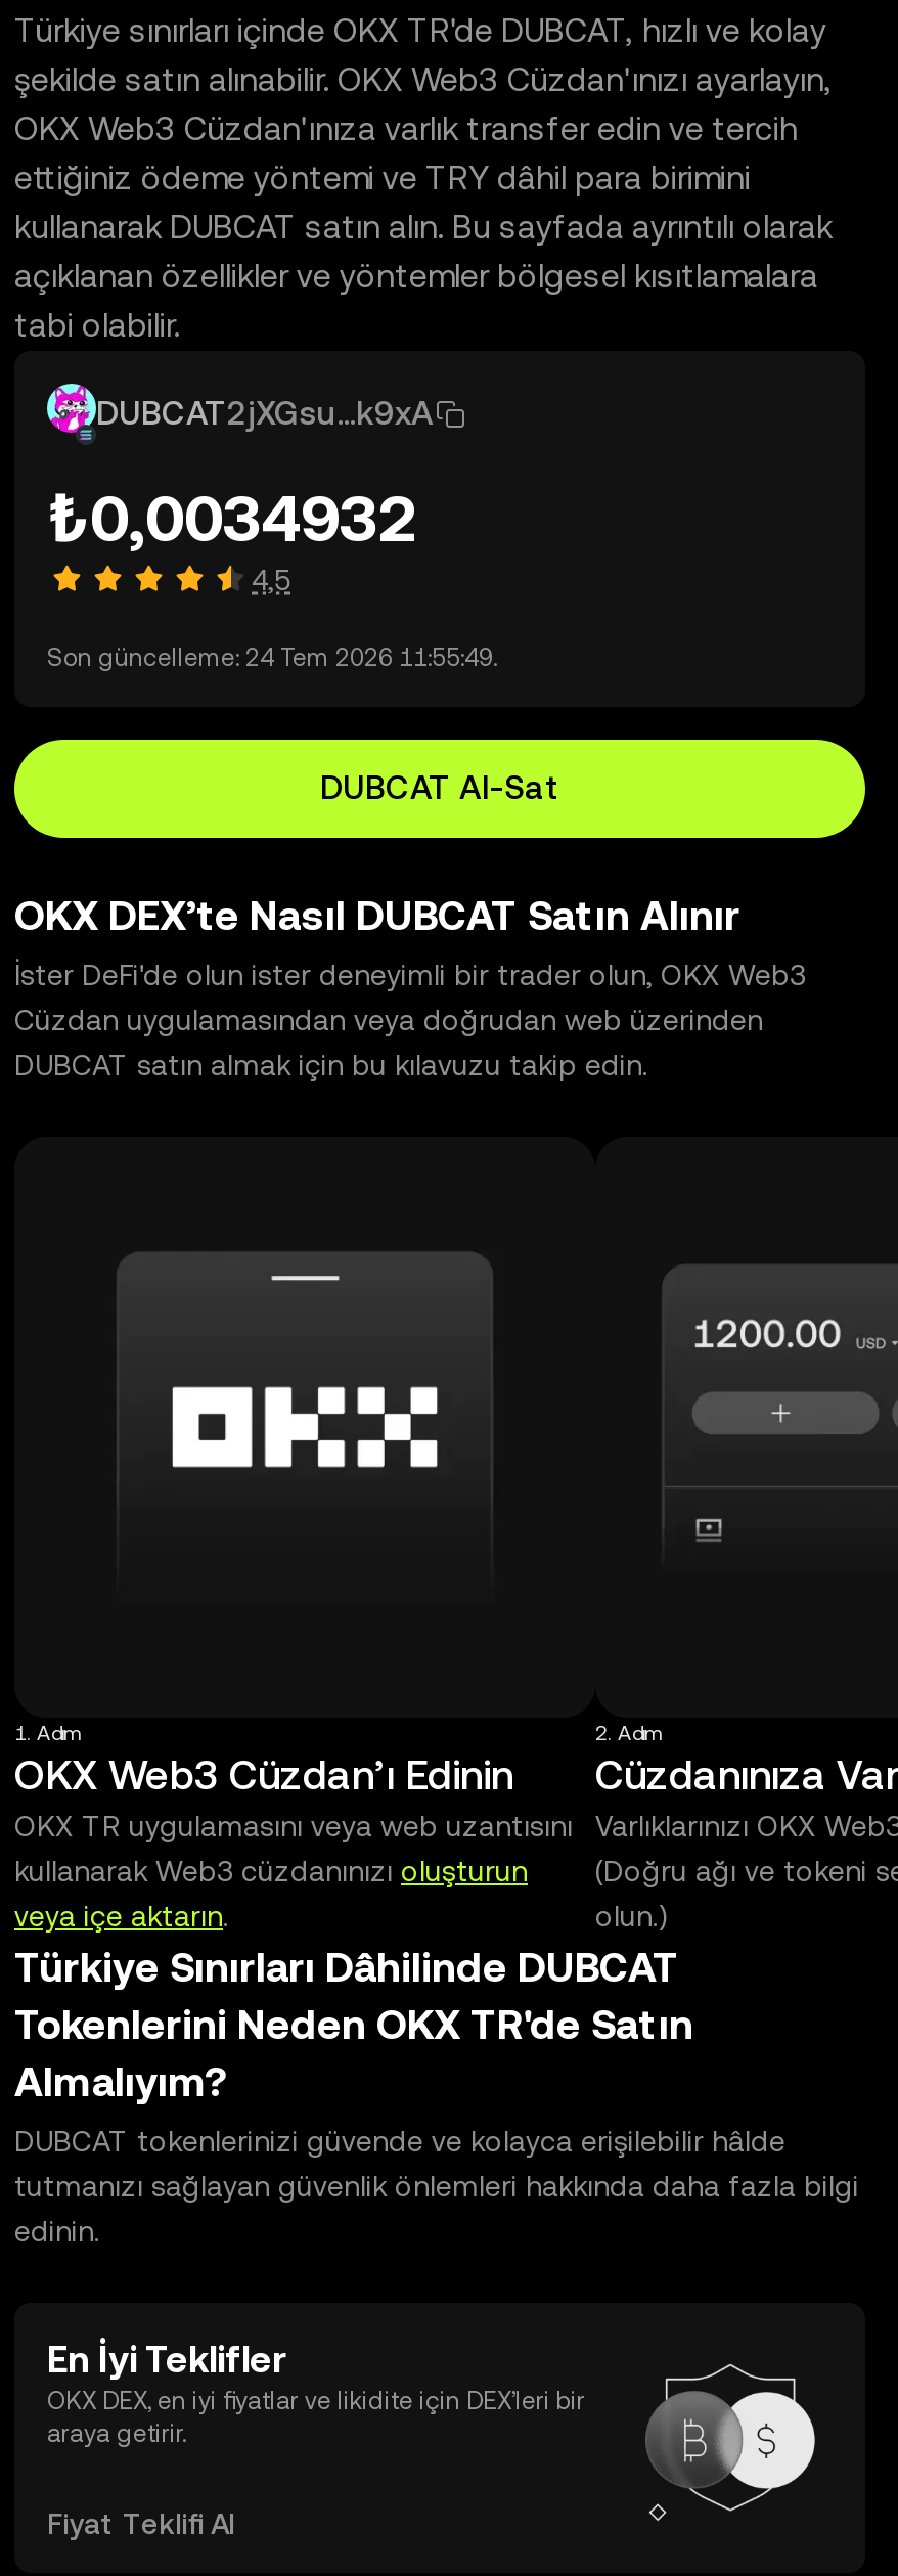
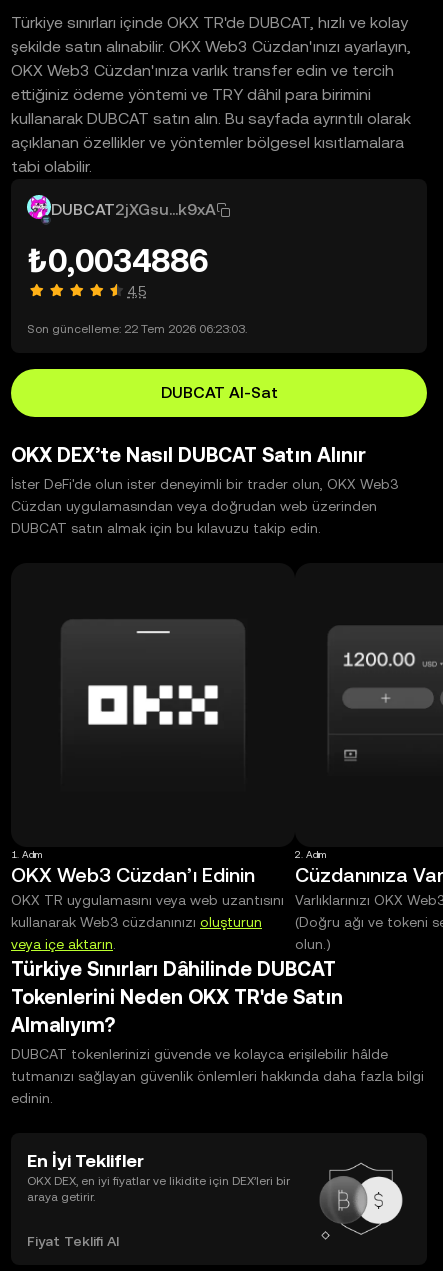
[47,480,417,556] ₺0,0034932 -> [27,242,208,279] ₺0,0034886
[47,643,497,672] Son güncelleme: 24 Tem 2026 11:55:49. -> [27,322,247,336] Son güncelleme: 22 Tem 2026 06:23:03.

